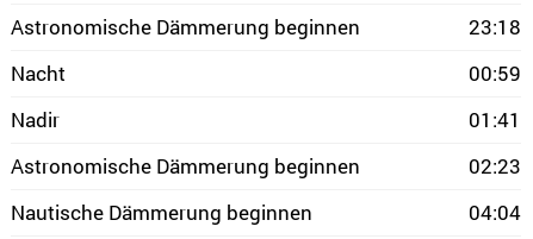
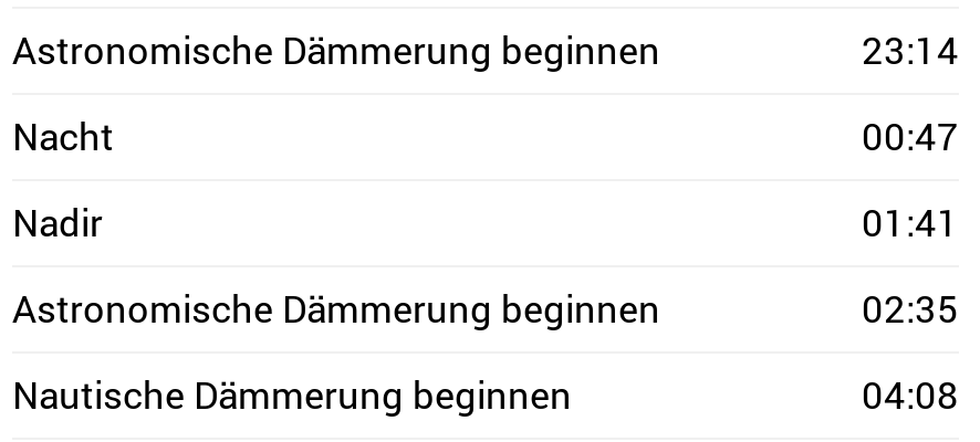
[469,13,521,40] 23:18 -> [862,24,959,75] 23:14
[469,59,521,87] 00:59 -> [862,110,959,161] 00:47
[469,152,521,180] 02:23 -> [862,283,959,334] 02:35
[469,199,521,226] 04:04 -> [862,369,959,420] 04:08

